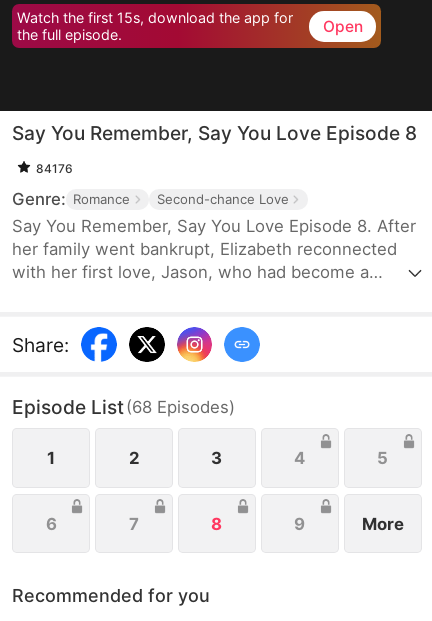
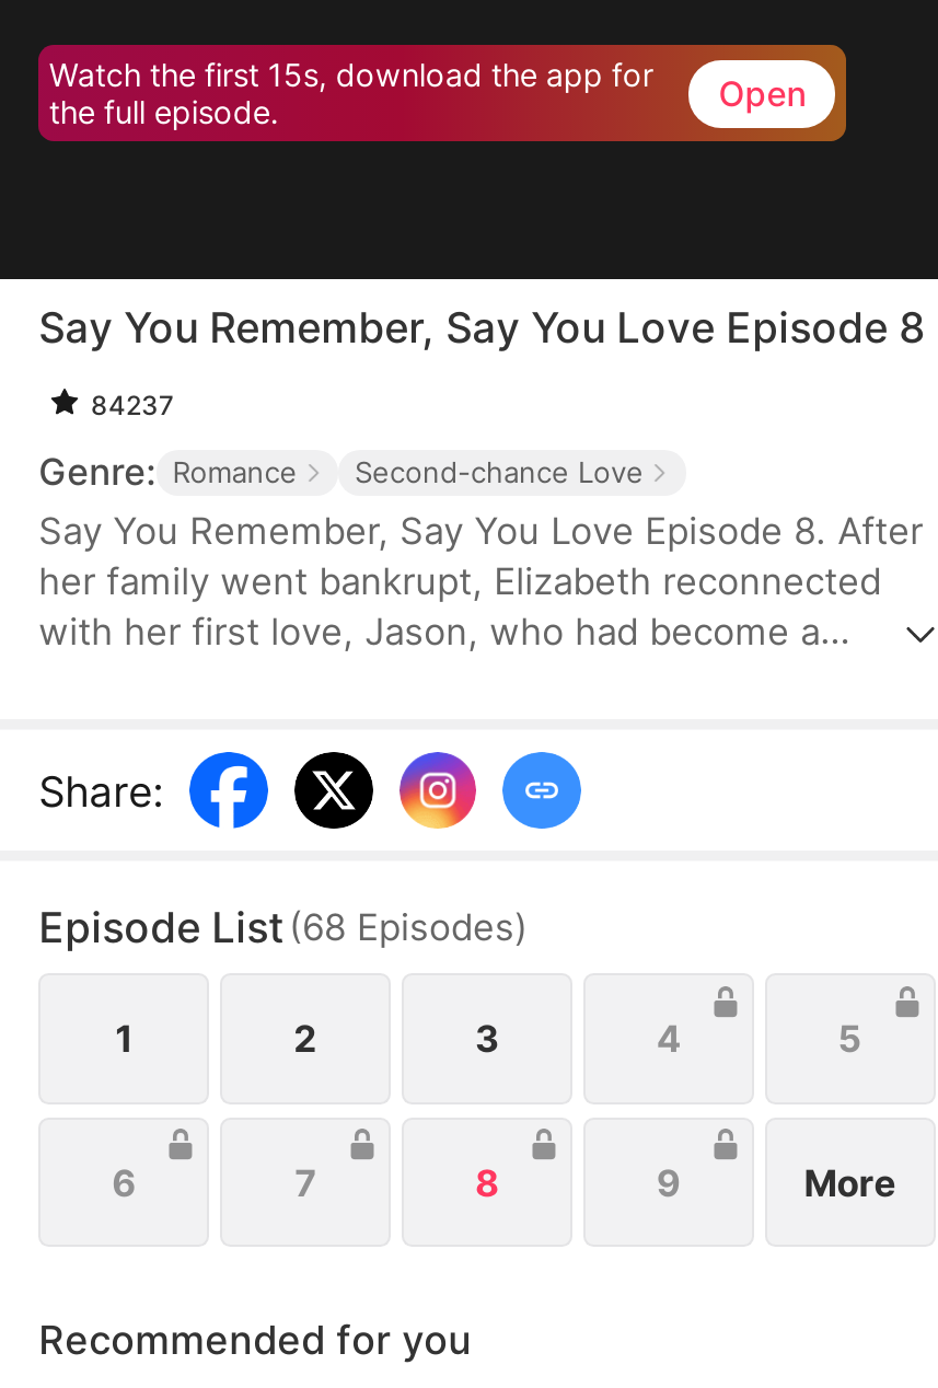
[36,161,73,176] 84176 -> [91,388,174,421] 84237

